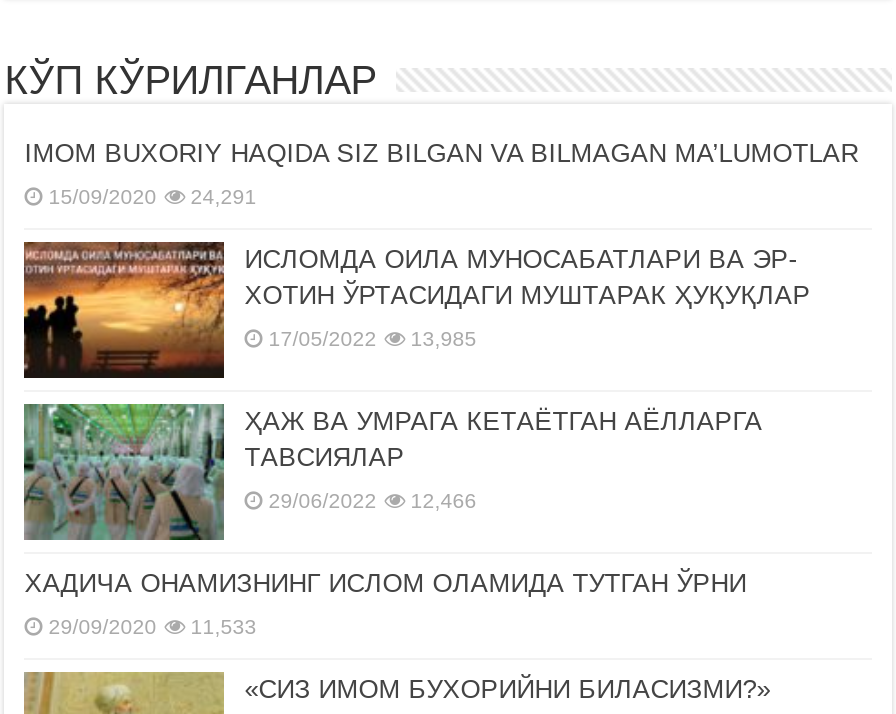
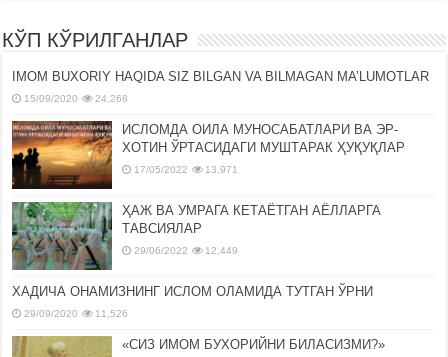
[48,186,256,208] 15/09/2020 24,291 -> [24,93,128,104] 15/09/2020 24,268
[268,328,476,350] 17/05/2022 13,985 -> [134,164,238,175] 17/05/2022 13,971
[268,491,476,513] 29/06/2022 12,466 -> [134,245,238,256] 29/06/2022 12,449
[48,617,256,639] 29/09/2020 11,533 -> [24,308,128,319] 29/09/2020 11,526

